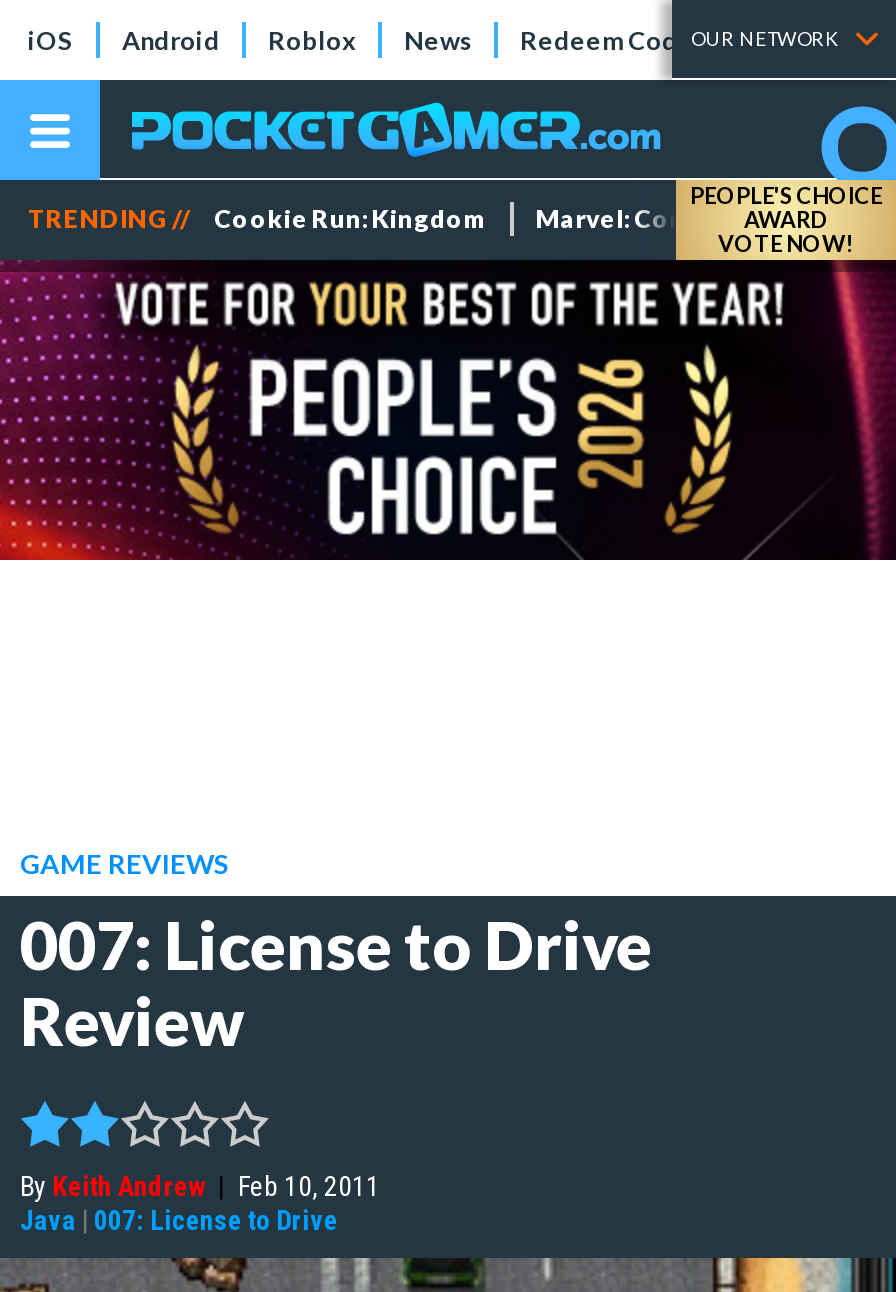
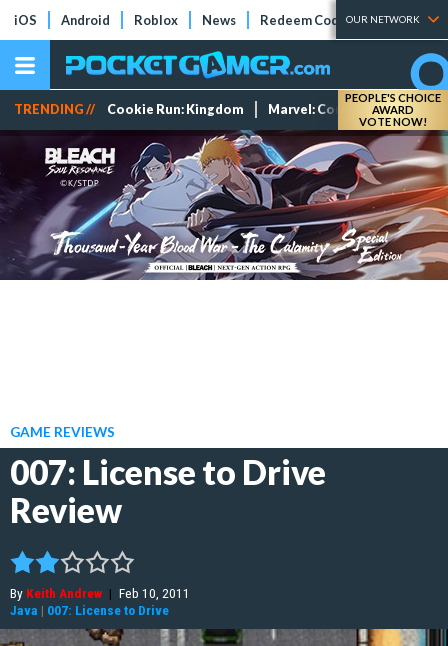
[6,258,890,562] [image] -> [3,129,445,281] [image]

